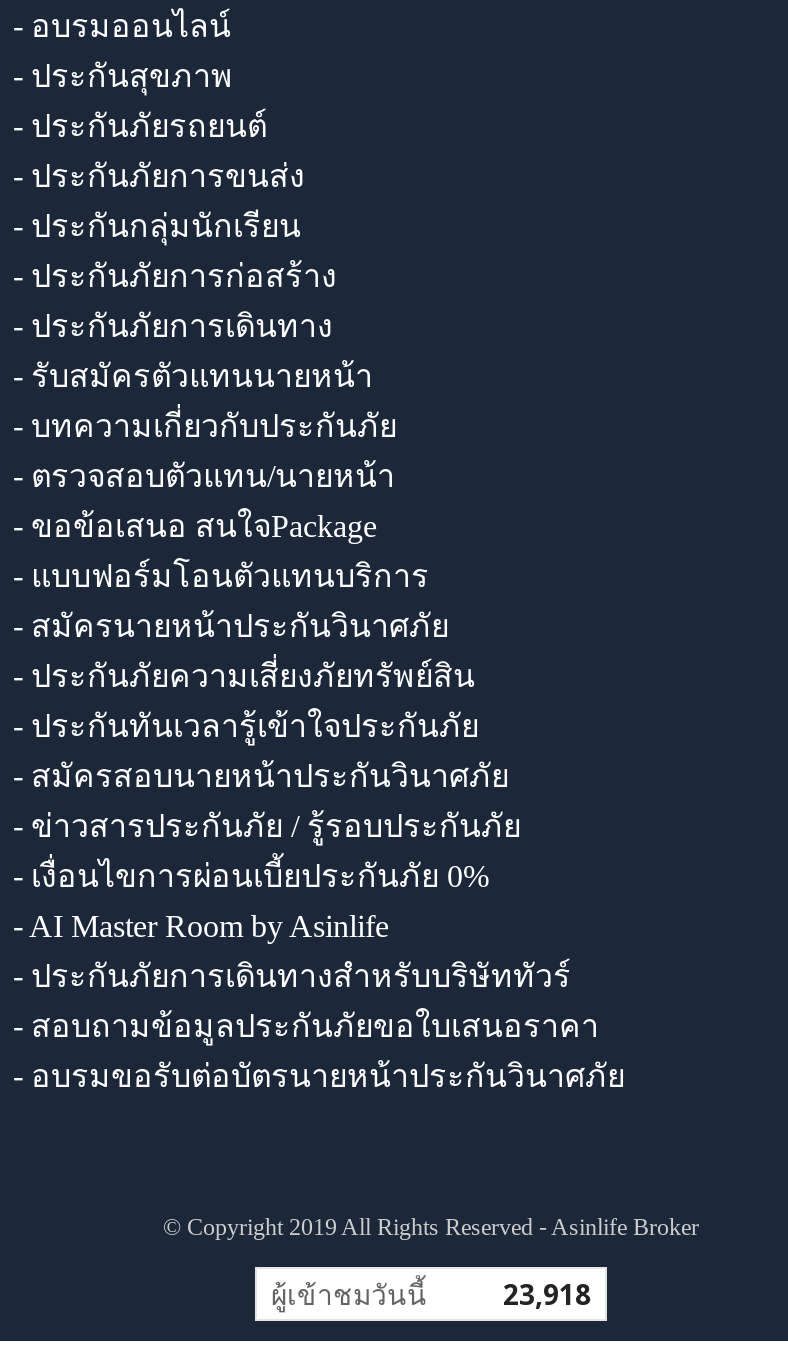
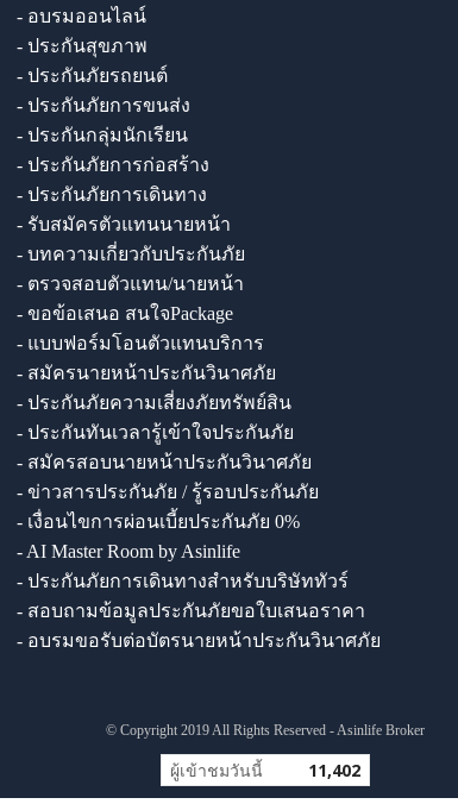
[271,1275,591,1313] ผู้เข้าชมวันนี้ 23,918 -> [170,759,360,781] ผู้เข้าชมวันนี้ 11,402

